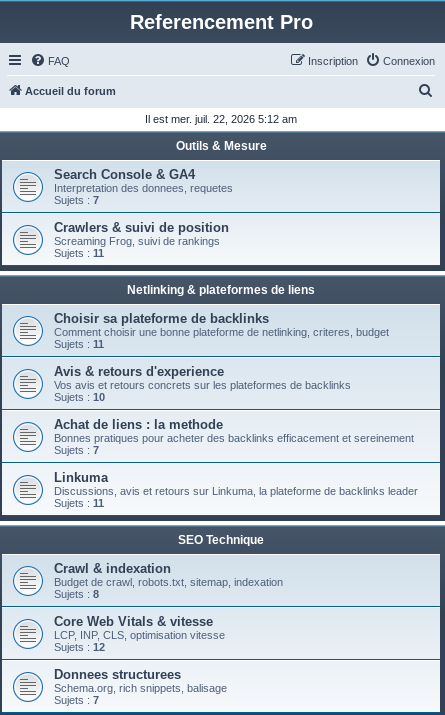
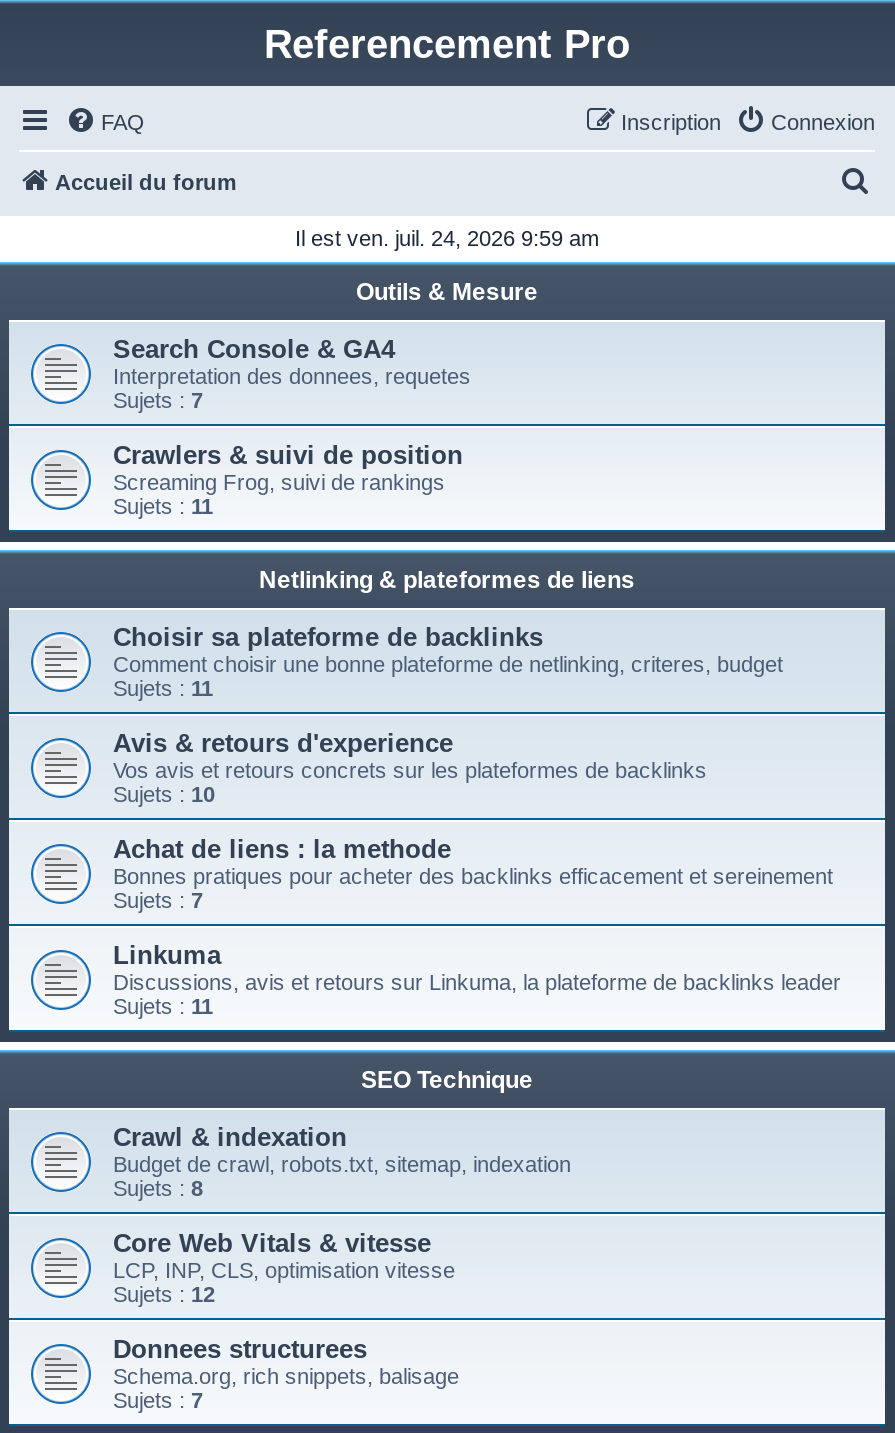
[145,113,297,125] Il est mer. juil. 22, 2026 5:12 am -> [295,226,599,250] Il est ven. juil. 24, 2026 9:59 am

